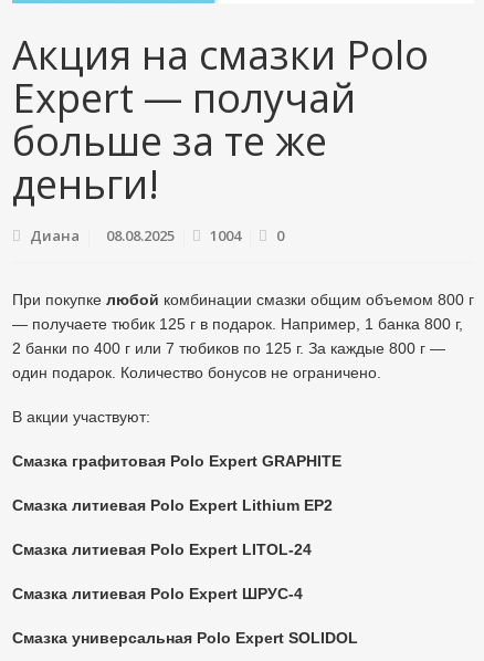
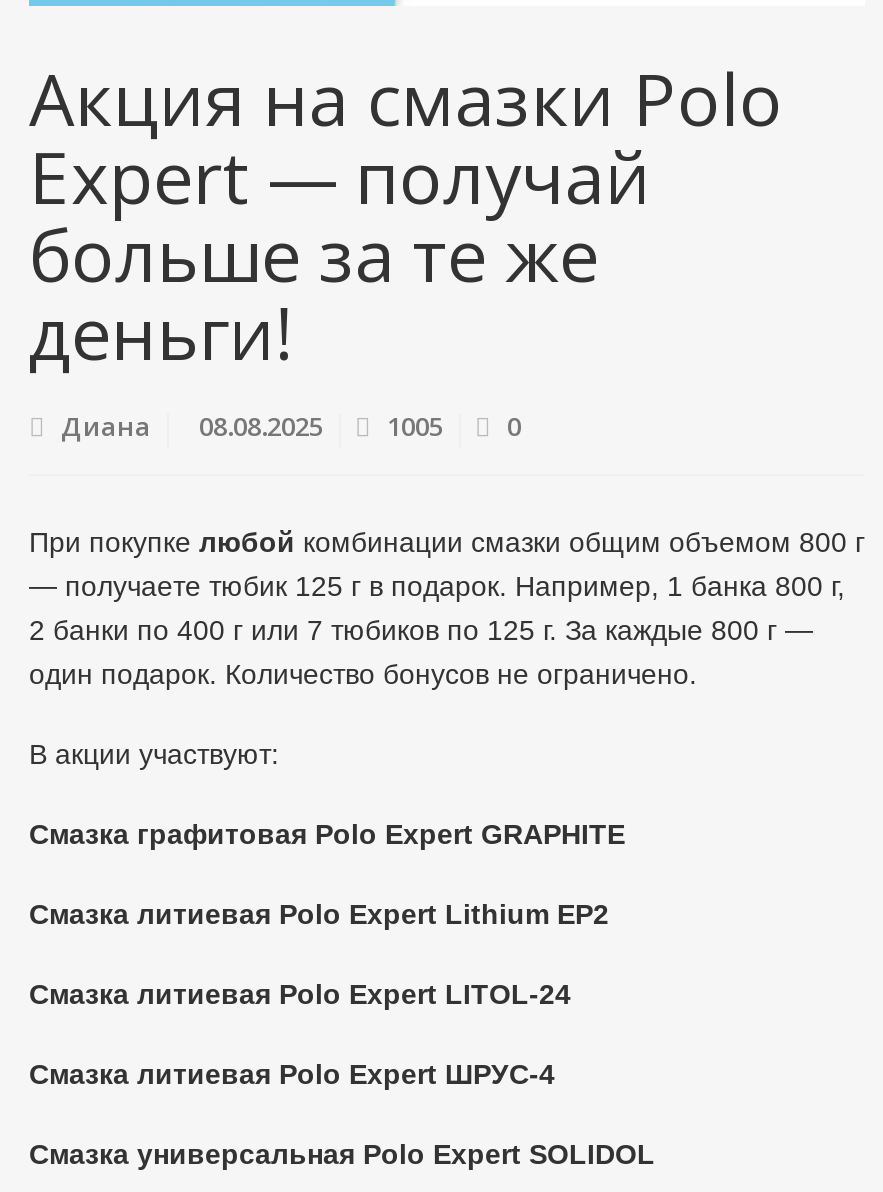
[30,226,284,246] Диана 08.08.2025 1004 0 -> [61,408,521,444] Диана 08.08.2025 1005 0

